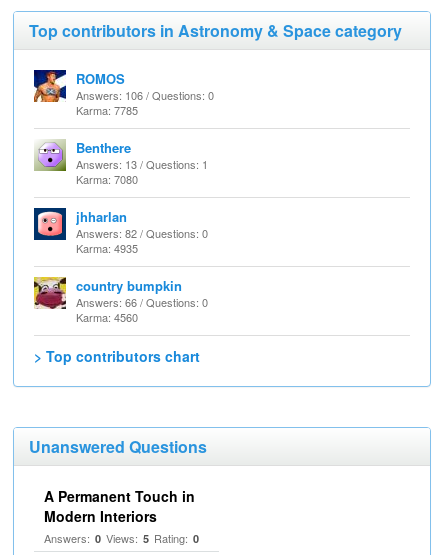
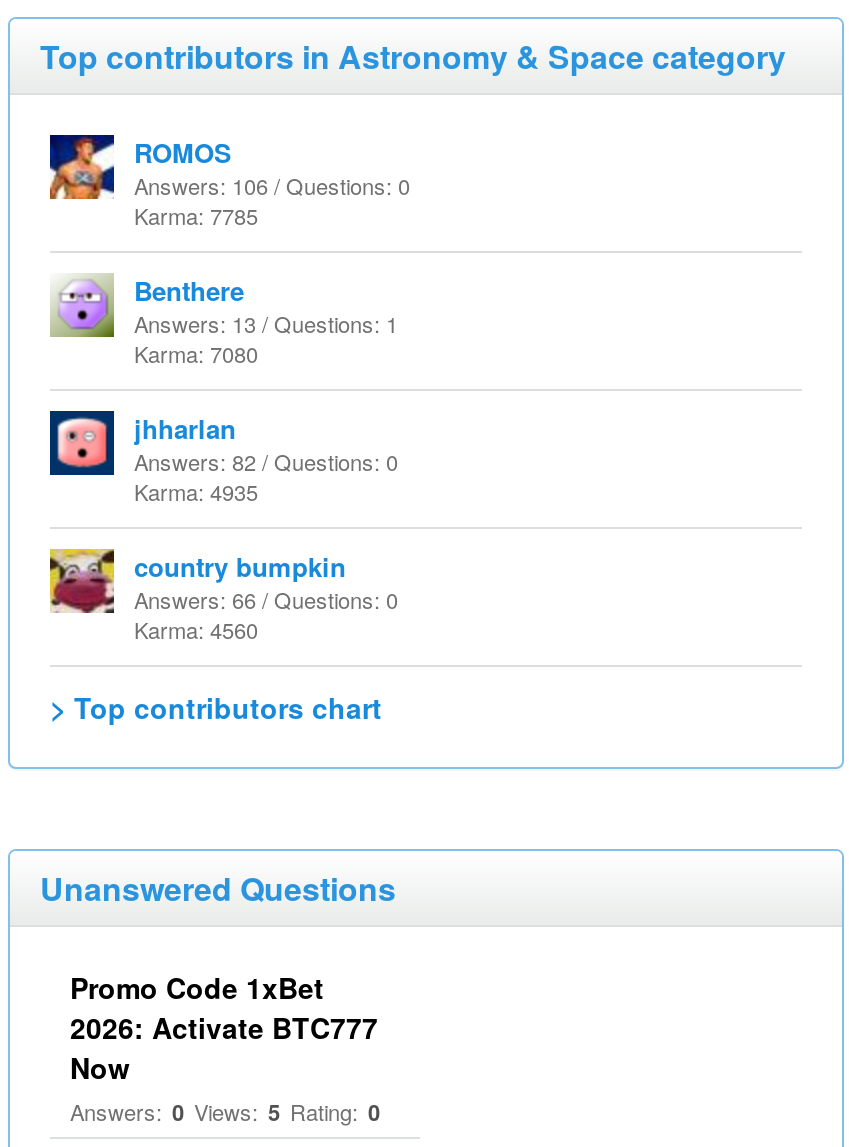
[44,486,195,526] A Permanent Touch in | Modern Interiors -> [70,967,378,1087] Promo Code 1xBet | 2026: Activate BTC777 | Now

